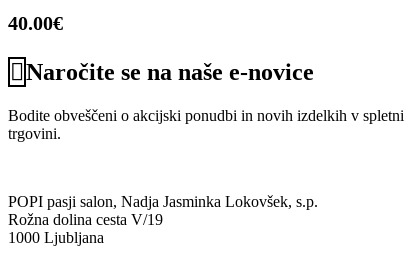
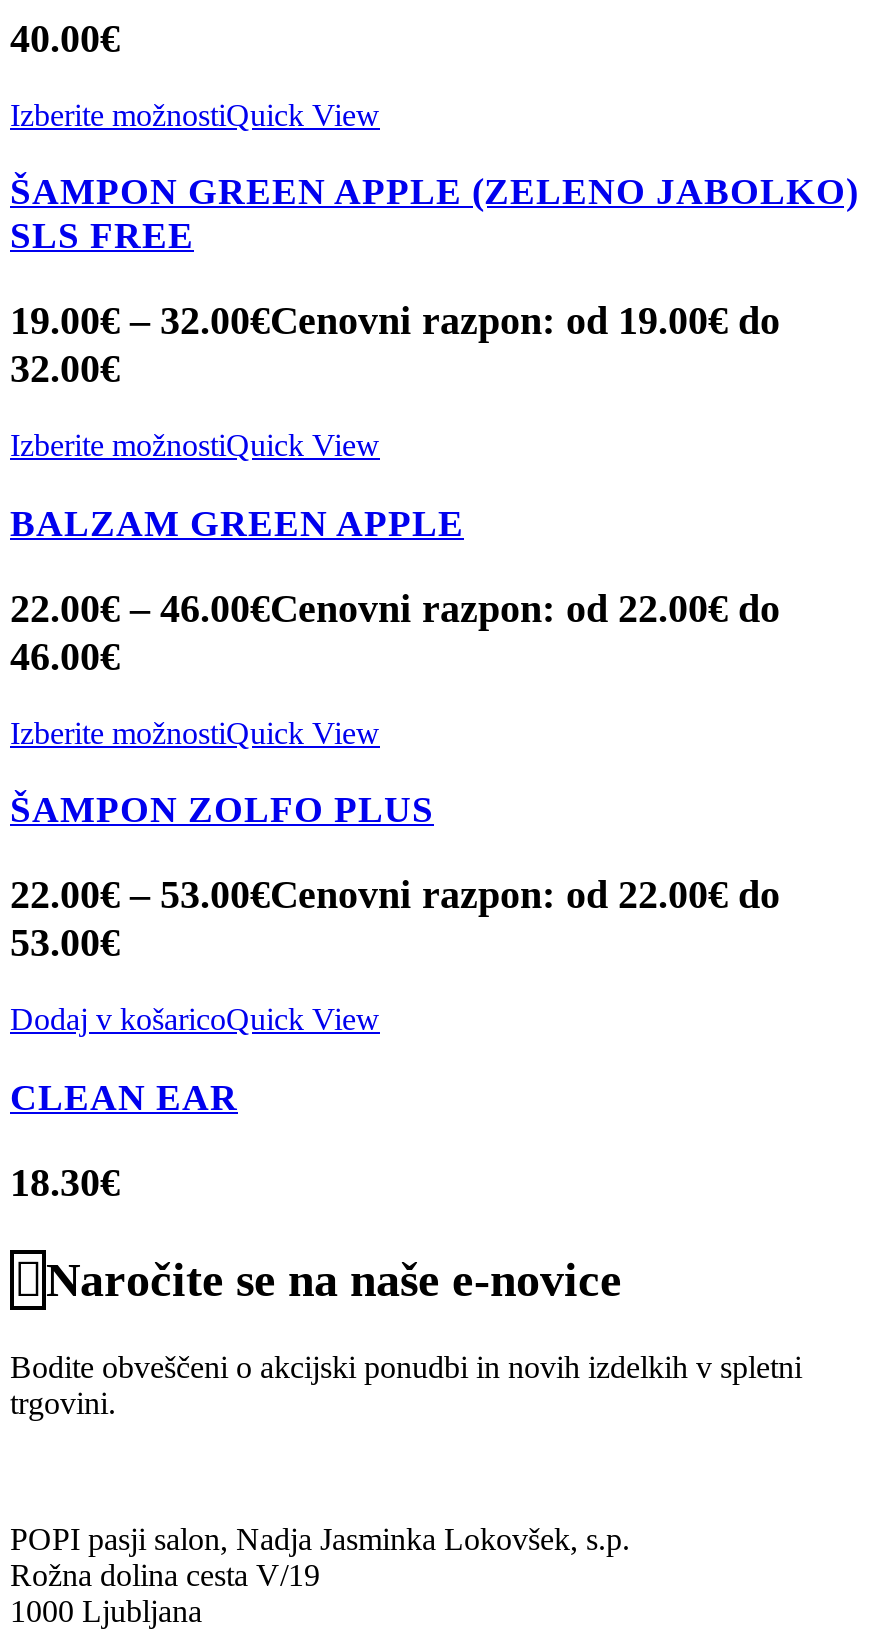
none -> [10,97,858,1202] Izberite možnostiQuick View | ŠAMPON GREEN APPLE (ZELENO JABOLKO) | SLS FREE | 19.00€ – 32.00€Cenovni razpon: od 19.00€ do | 32.00€ | Izberite možnostiQuick View | BALZAM GREEN APPLE | 22.00€ – 46.00€Cenovni razpon: od 22.00€ do | 46.00€ | Izberite možnostiQuick View | ŠAMPON ZOLFO PLUS | 22.00€ – 53.00€Cenovni razpon: od 22.00€ do | 53.00€ | Dodaj v košaricoQuick View | CLEAN EAR | 18.30€

